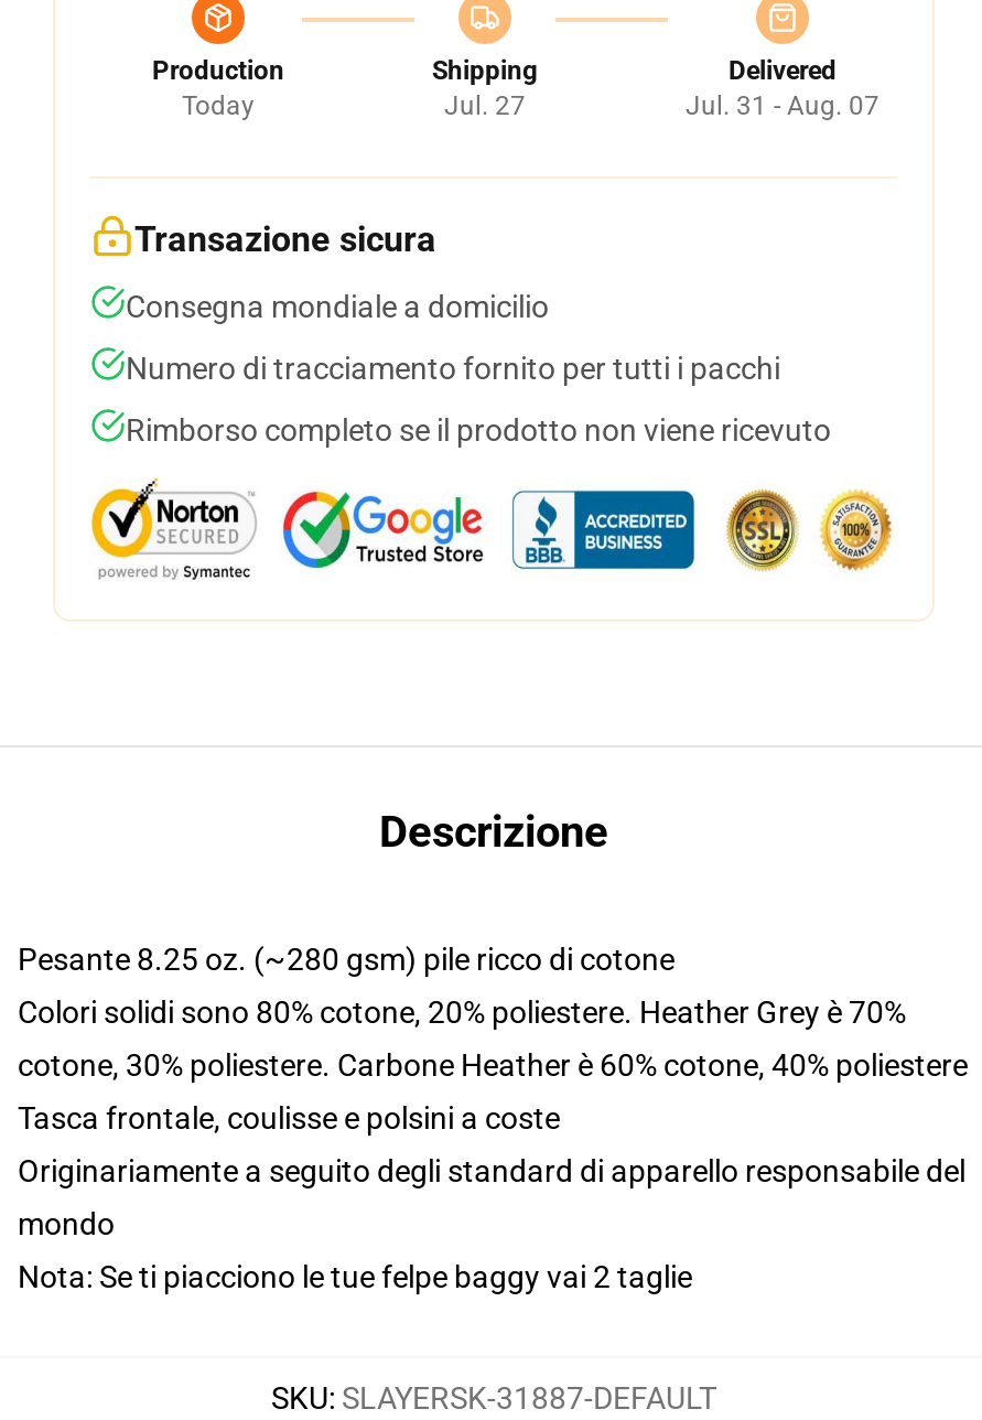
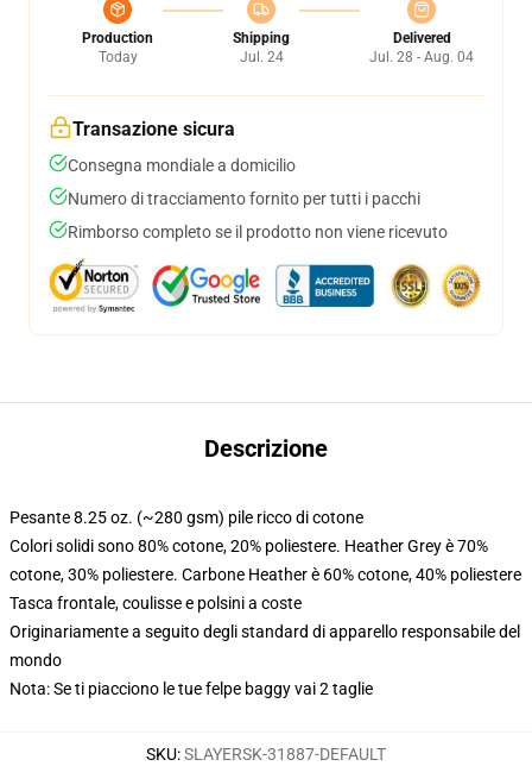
[444,90,526,121] Jul. 27 -> [239,49,283,65] Jul. 24
[686,90,880,121] Jul. 31 - Aug. 07 -> [369,49,474,65] Jul. 28 - Aug. 04

